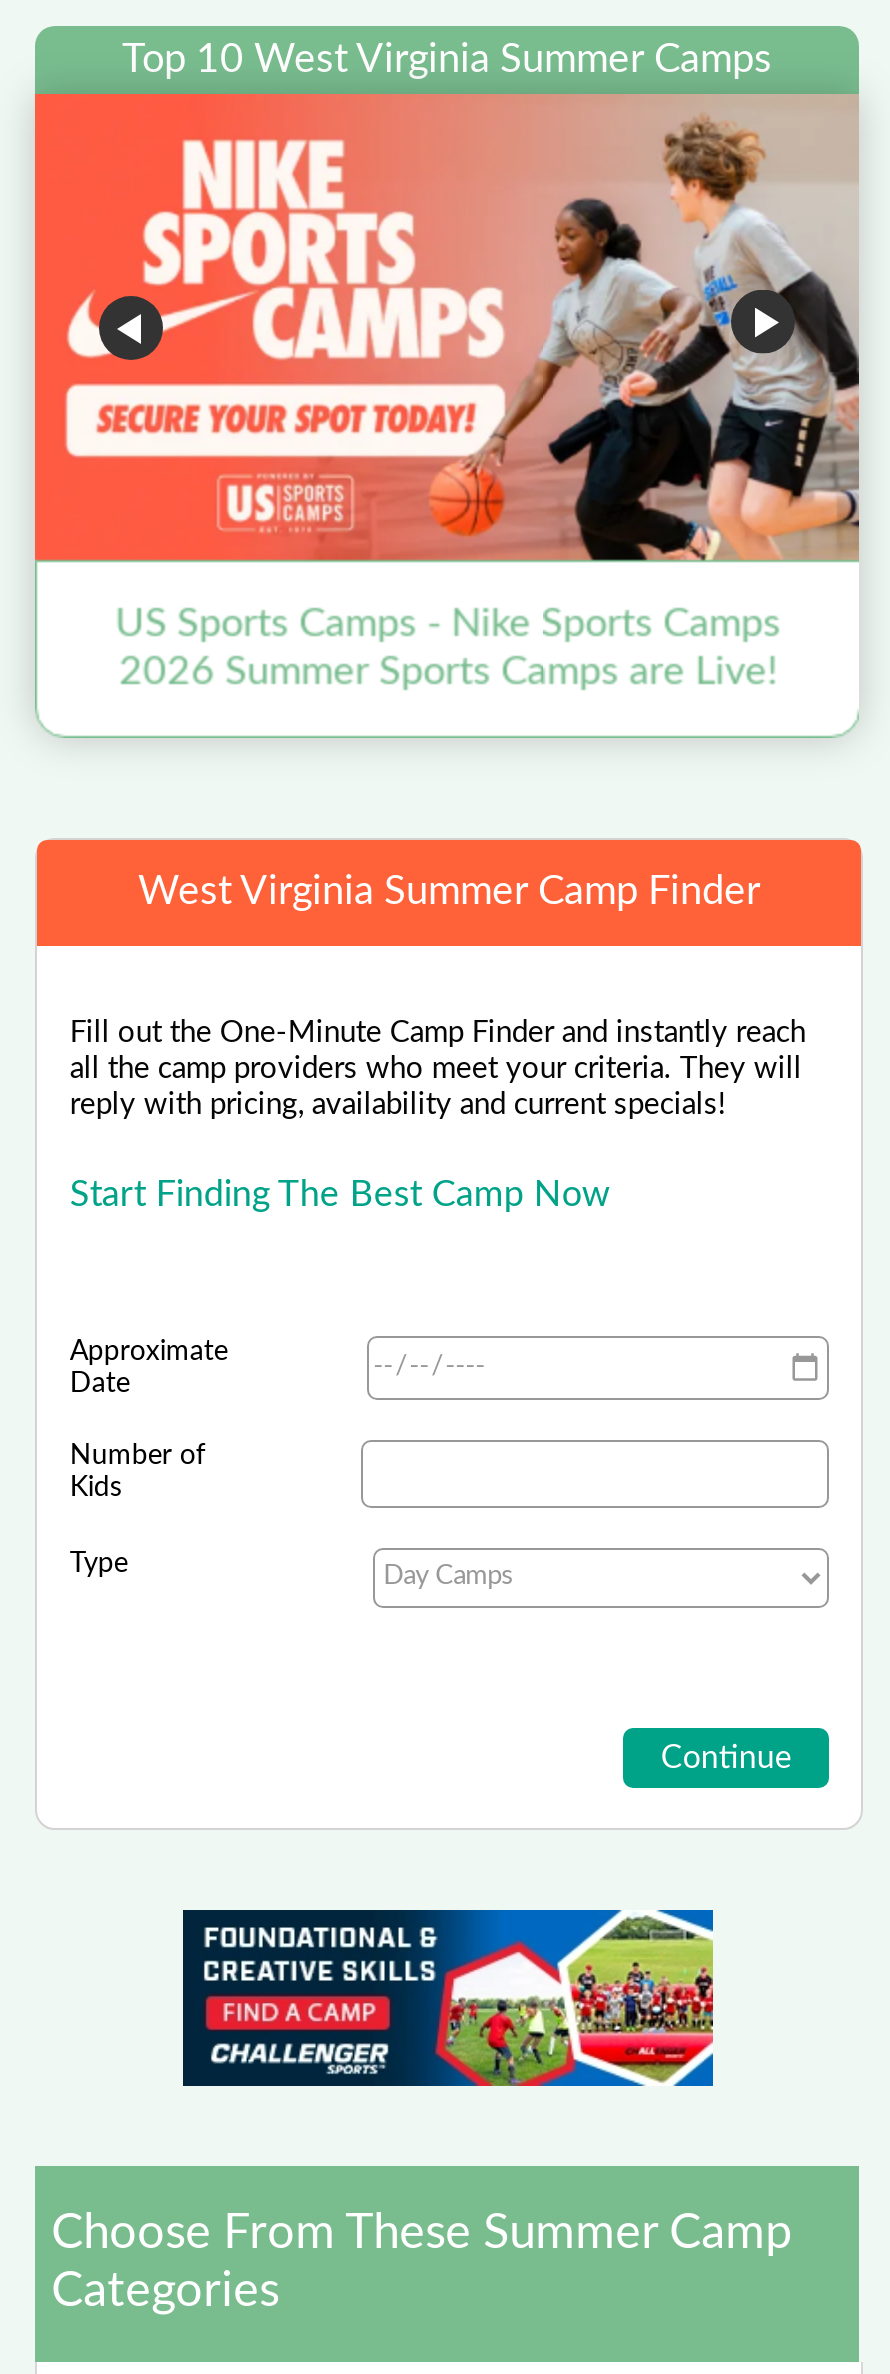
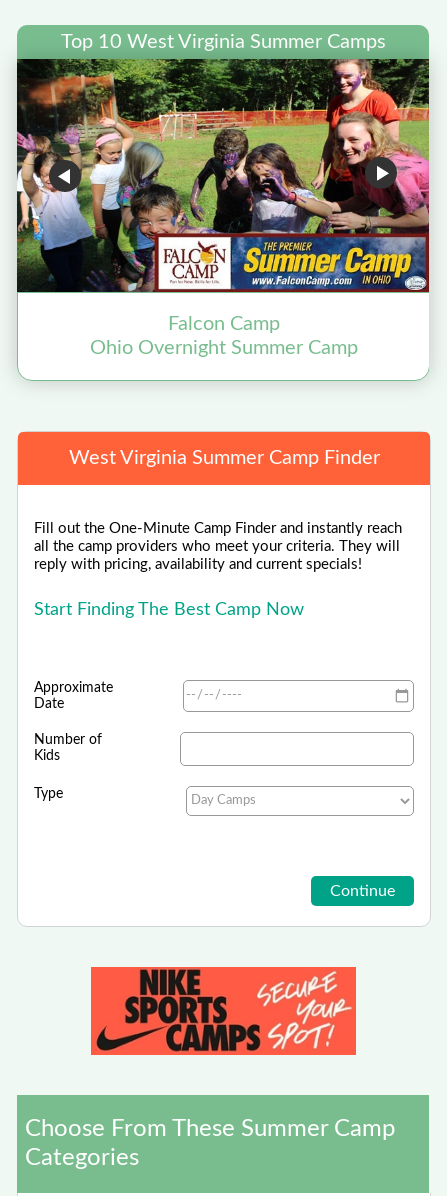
[33,92,861,692] [image] | US Sports Camps - Nike Sports Camps | 2026 Summer Sports Camps are Live! -> [16,58,430,358] [image] | Falcon Camp | Ohio Overnight Summer Camp
[181,1908,715,2088] [image] -> [90,966,357,1056] [image]

